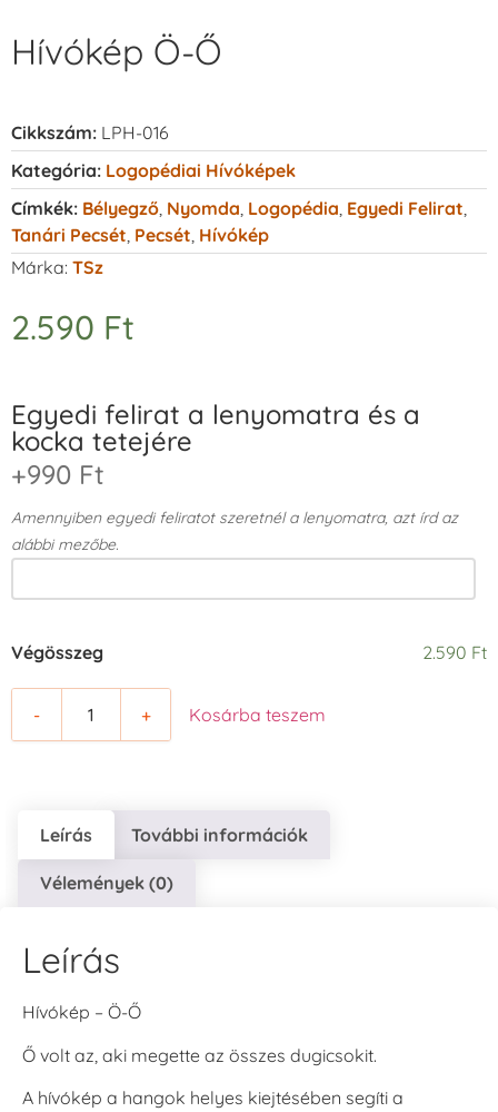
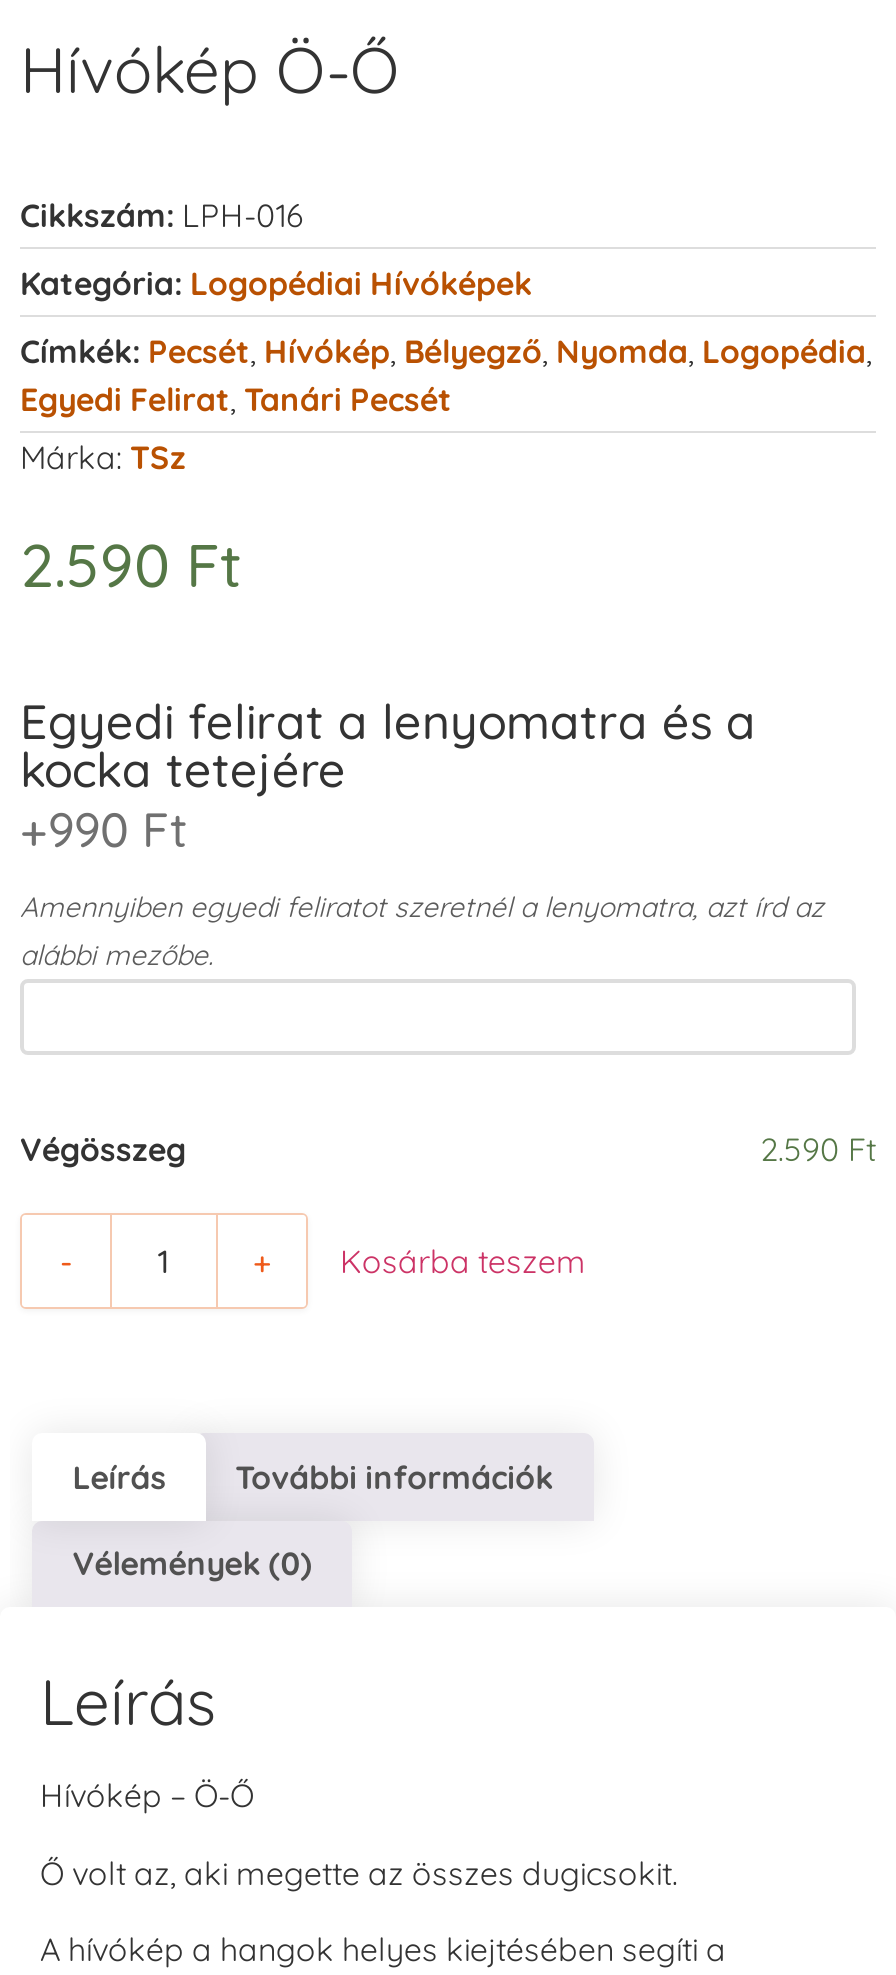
[11,197,467,246] Címkék: Bélyegző, Nyomda, Logopédia, Egyedi Felirat, | Tanári Pecsét, Pecsét, Hívókép -> [20,330,872,418] Címkék: Pecsét, Hívókép, Bélyegző, Nyomda, Logopédia, | Egyedi Felirat, Tanári Pecsét

